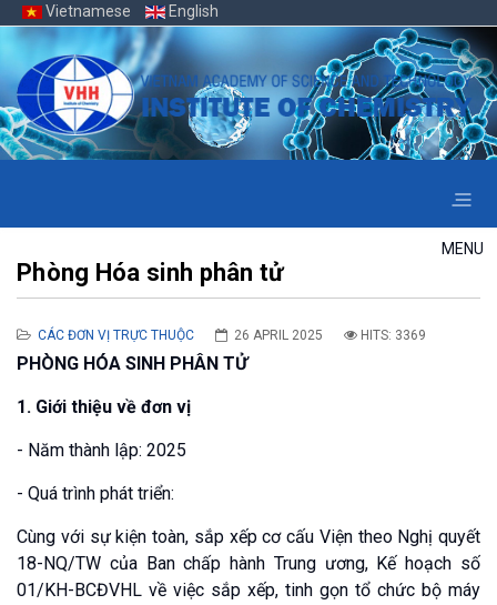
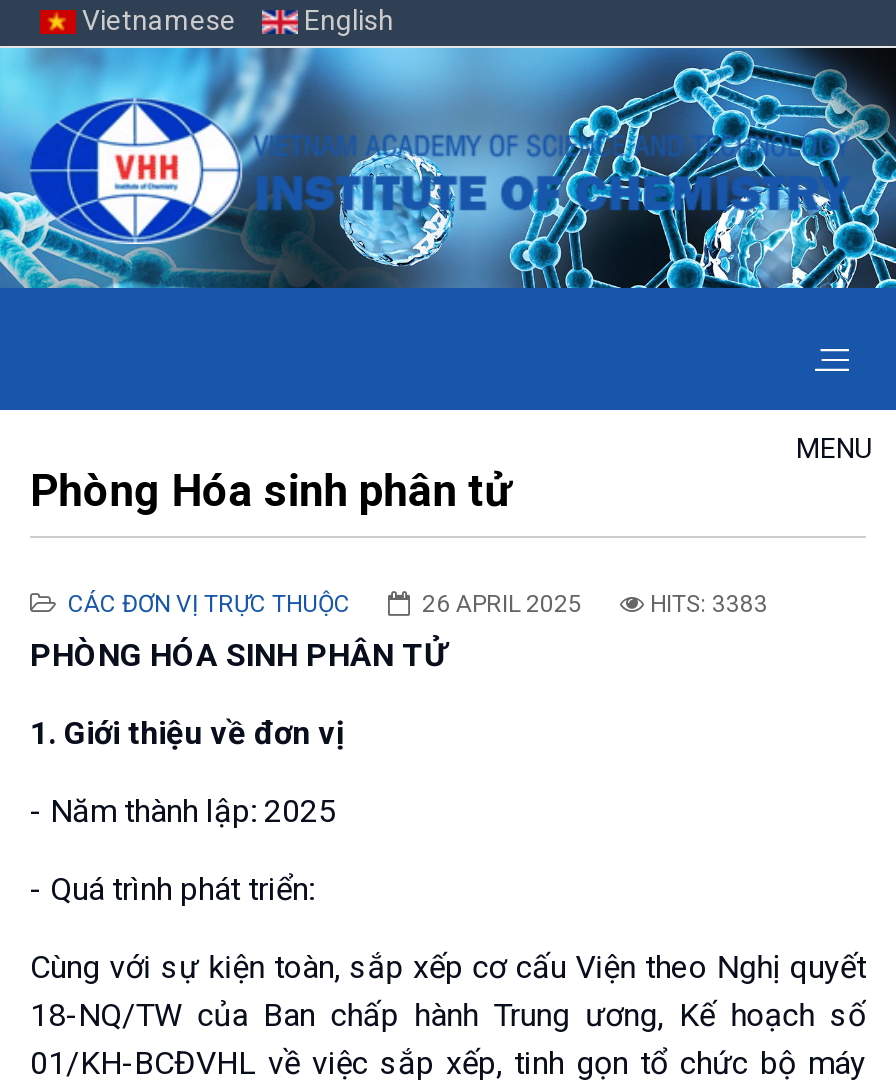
[361,327,426,343] HITS: 3369 -> [650,590,768,618] HITS: 3383

